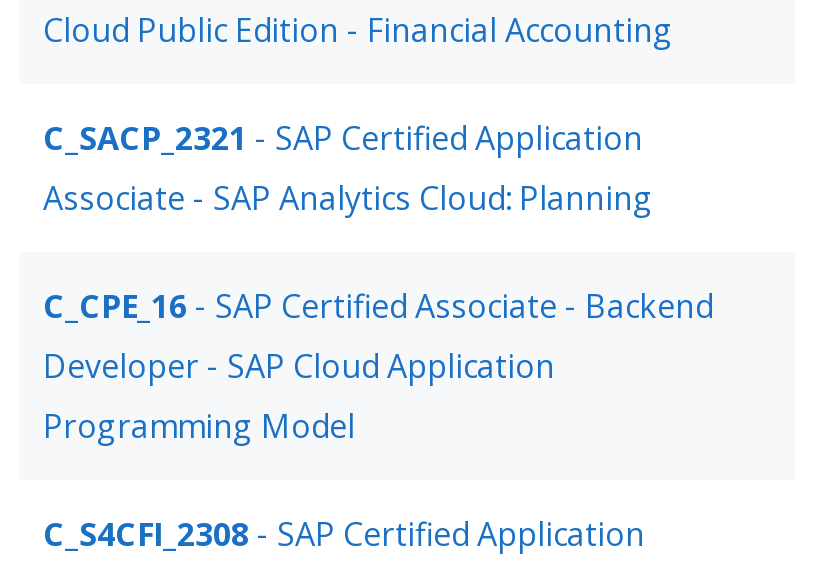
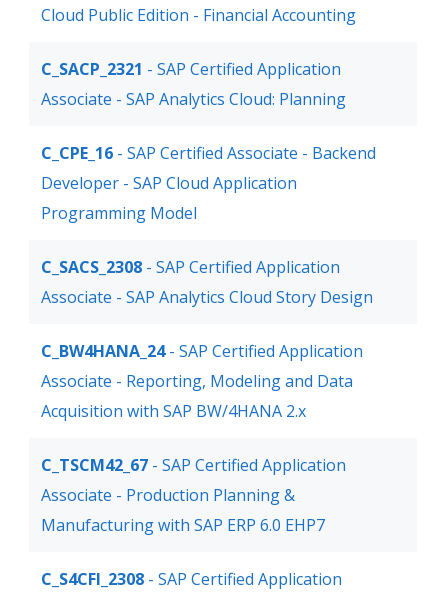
none -> [41,256,373,536] C_SACS_2308 - SAP Certified Application | Associate - SAP Analytics Cloud Story Design | C_BW4HANA_24 - SAP Certified Application | Associate - Reporting, Modeling and Data | Acquisition with SAP BW/4HANA 2.x | C_TSCM42_67 - SAP Certified Application | Associate - Production Planning & | Manufacturing with SAP ERP 6.0 EHP7

